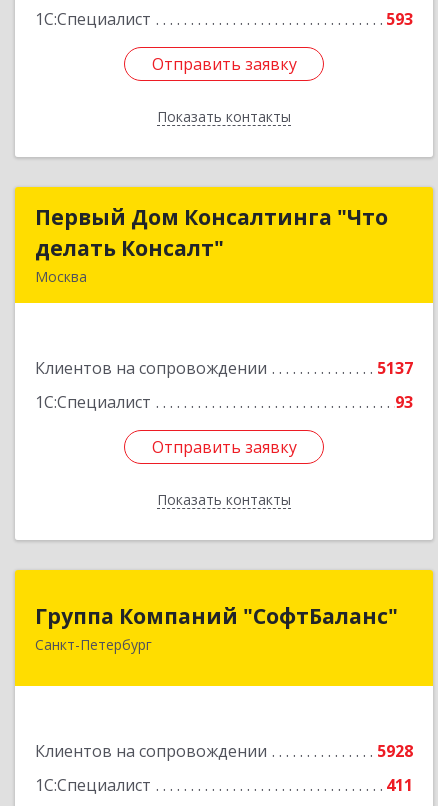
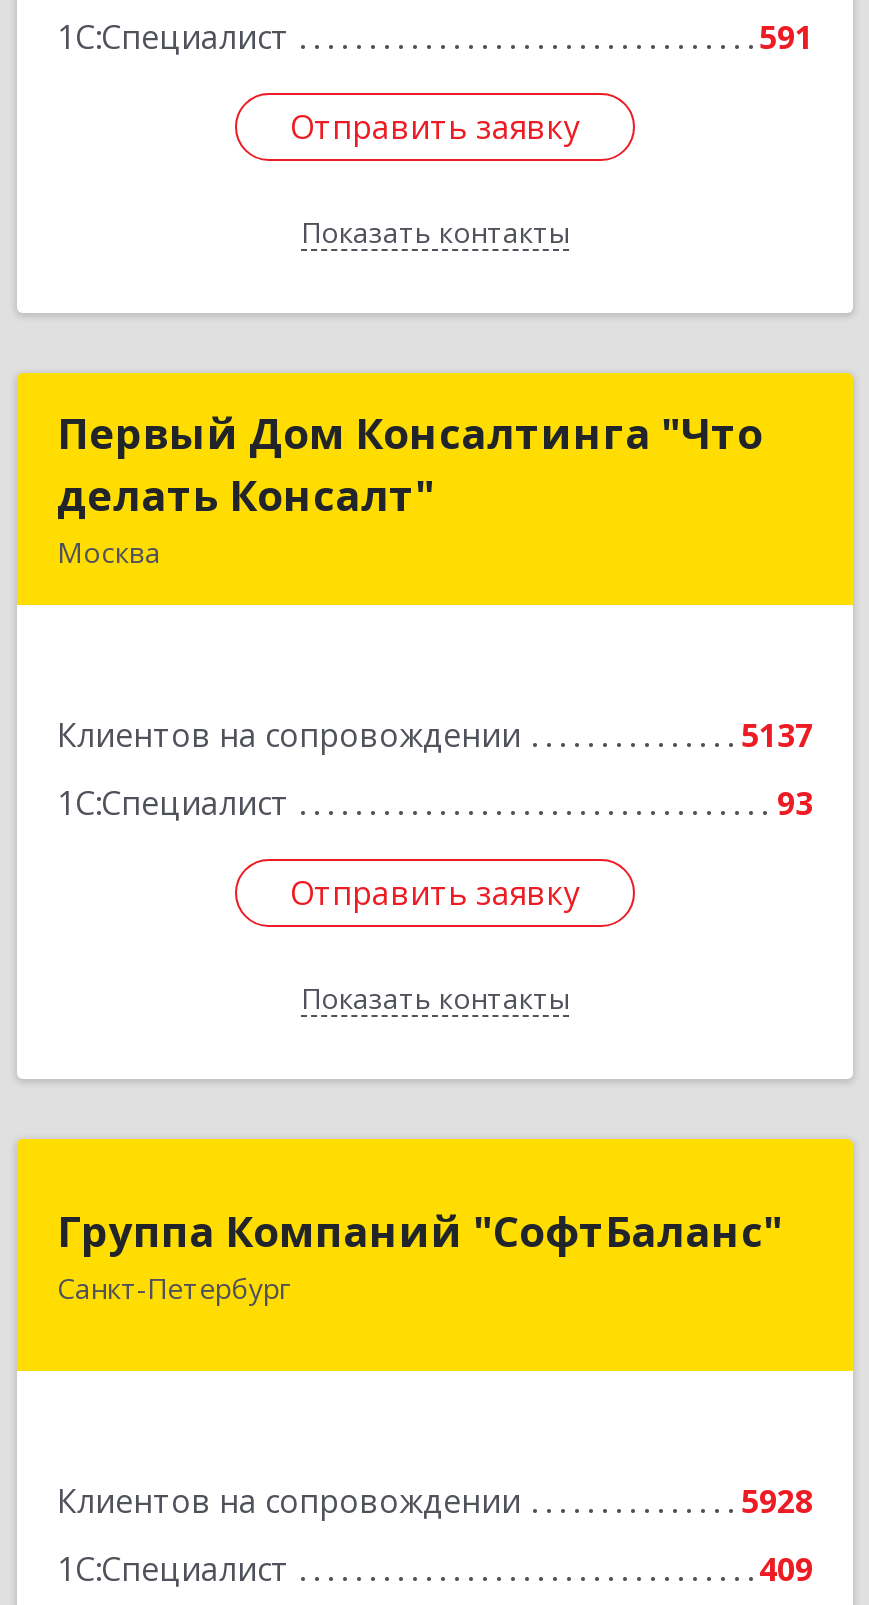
[386,8,413,30] 593 -> [759,15,813,59] 591
[386,774,413,796] 411 -> [759,1547,813,1591] 409

